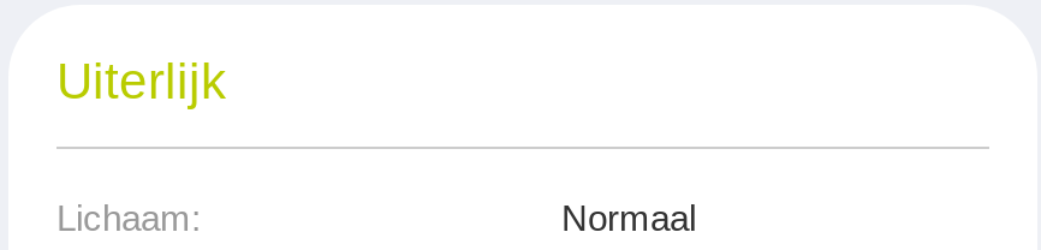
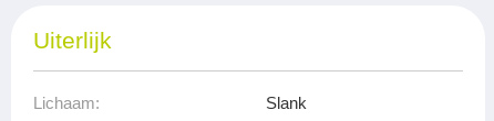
[561,197,696,238] Normaal -> [266,94,307,112] Slank

